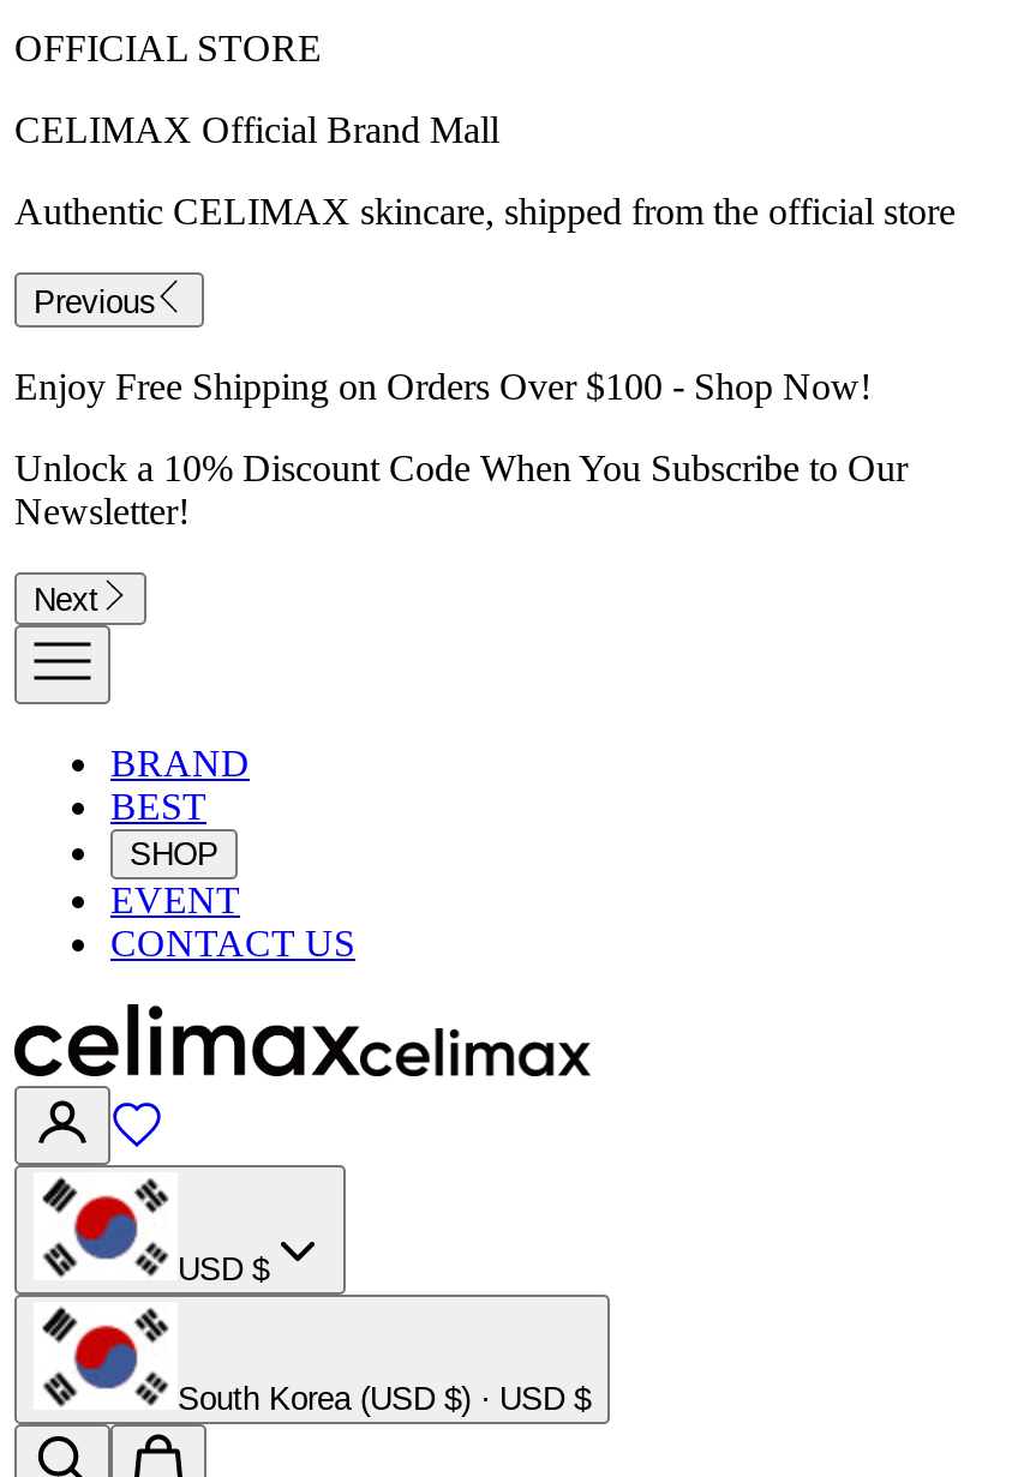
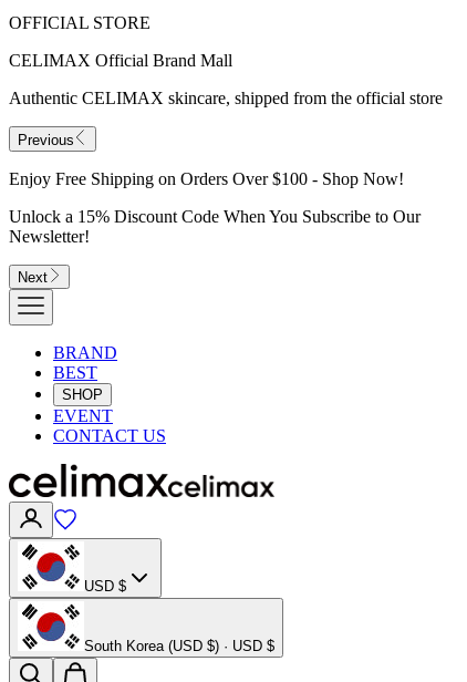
[14,446,908,487] Unlock a 10% Discount Code When You Subscribe to Our -> [9,206,421,225] Unlock a 15% Discount Code When You Subscribe to Our

